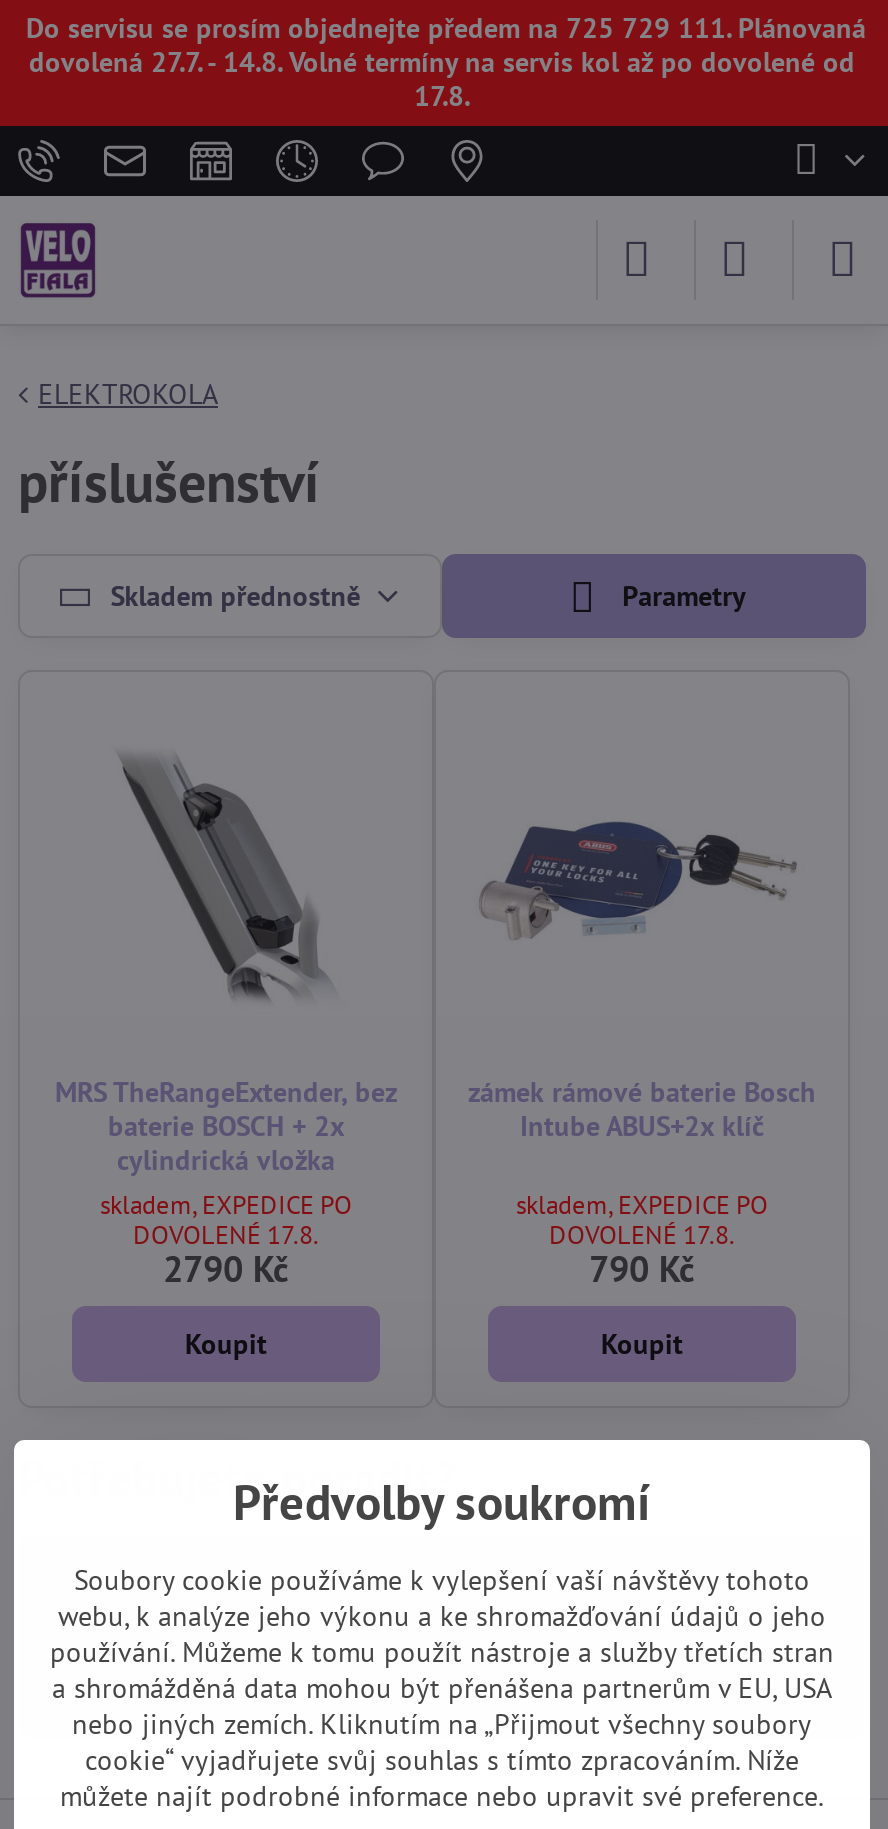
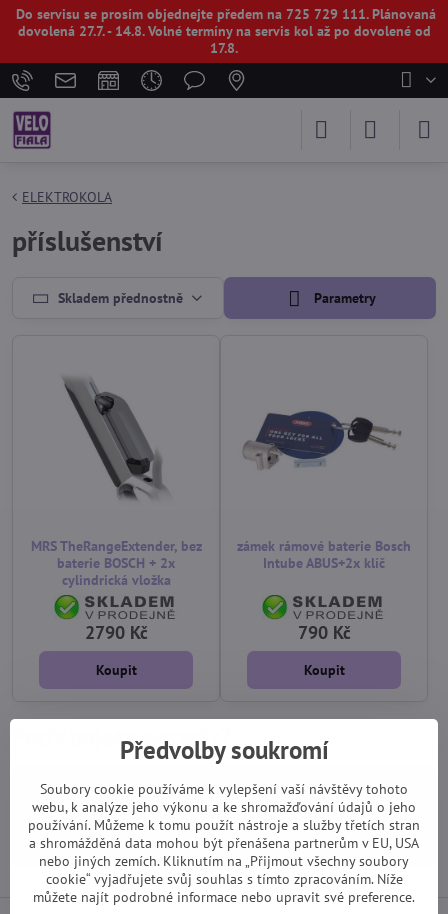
[100,1188,352,1252] skladem, EXPEDICE PO | DOVOLENÉ 17.8. -> none
[516,1188,768,1252] skladem, EXPEDICE PO | DOVOLENÉ 17.8. -> none

